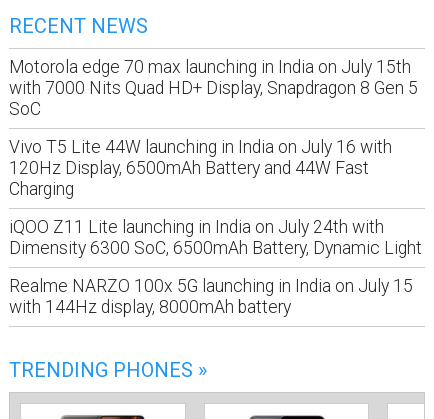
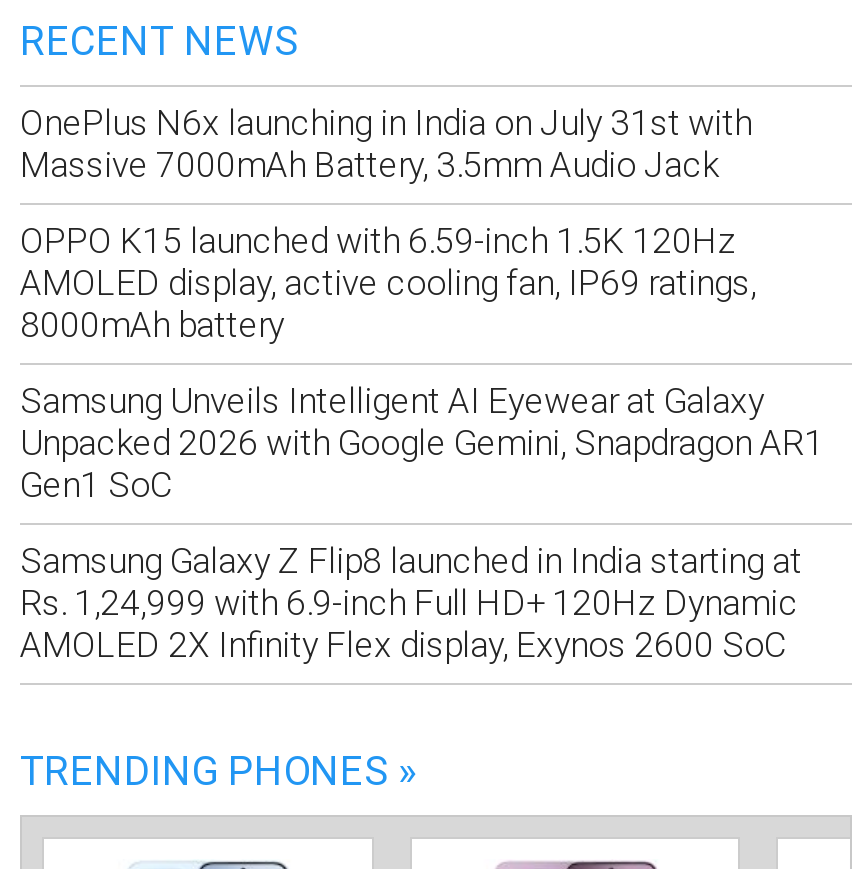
[9,57,418,119] Motorola edge 70 max launching in India on July 15th | with 7000 Nits Quad HD+ Display, Snapdragon 8 Gen 5 | SoC -> [20,104,752,186] OnePlus N6x launching in India on July 31st with | Massive 7000mAh Battery, 3.5mm Audio Jack
[9,137,392,199] Vivo T5 Lite 44W launching in India on July 16 with | 120Hz Display, 6500mAh Battery and 44W Fast | Charging -> [20,222,756,346] OPPO K15 launched with 6.59-inch 1.5K 120Hz | AMOLED display, active cooling fan, IP69 ratings, | 8000mAh battery
[9,217,422,258] iQOO Z11 Lite launching in India on July 24th with | Dimensity 6300 SoC, 6500mAh Battery, Dynamic Light -> [20,382,824,506] Samsung Unveils Intelligent AI Eyewear at Galaxy | Unpacked 2026 with Google Gemini, Snapdragon AR1 | Gen1 SoC
[9,276,413,317] Realme NARZO 100x 5G launching in India on July 15 | with 144Hz display, 8000mAh battery -> [20,542,802,666] Samsung Galaxy Z Flip8 launched in India starting at | Rs. 1,24,999 with 6.9-inch Full HD+ 120Hz Dynamic | AMOLED 2X Infinity Flex display, Exynos 2600 SoC

